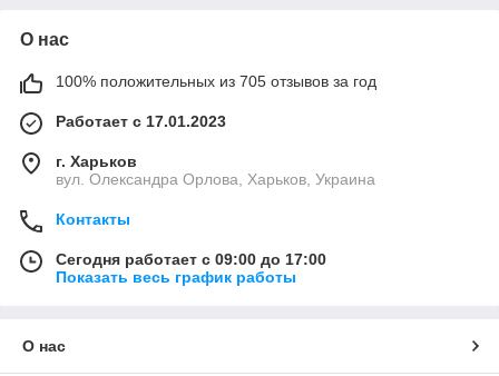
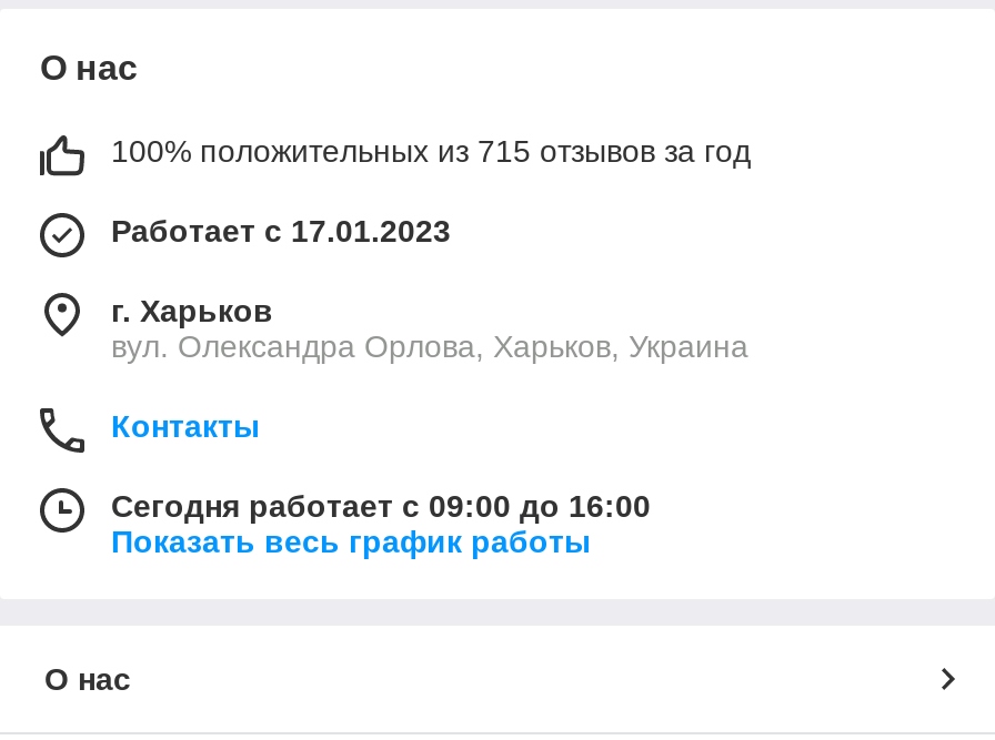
[56,72,376,90] 100% положительных из 705 отзывов за год -> [111,133,751,168] 100% положительных из 715 отзывов за год
[56,250,326,268] Сегодня работает с 09:00 до 17:00 -> [111,488,651,523] Сегодня работает с 09:00 до 16:00

